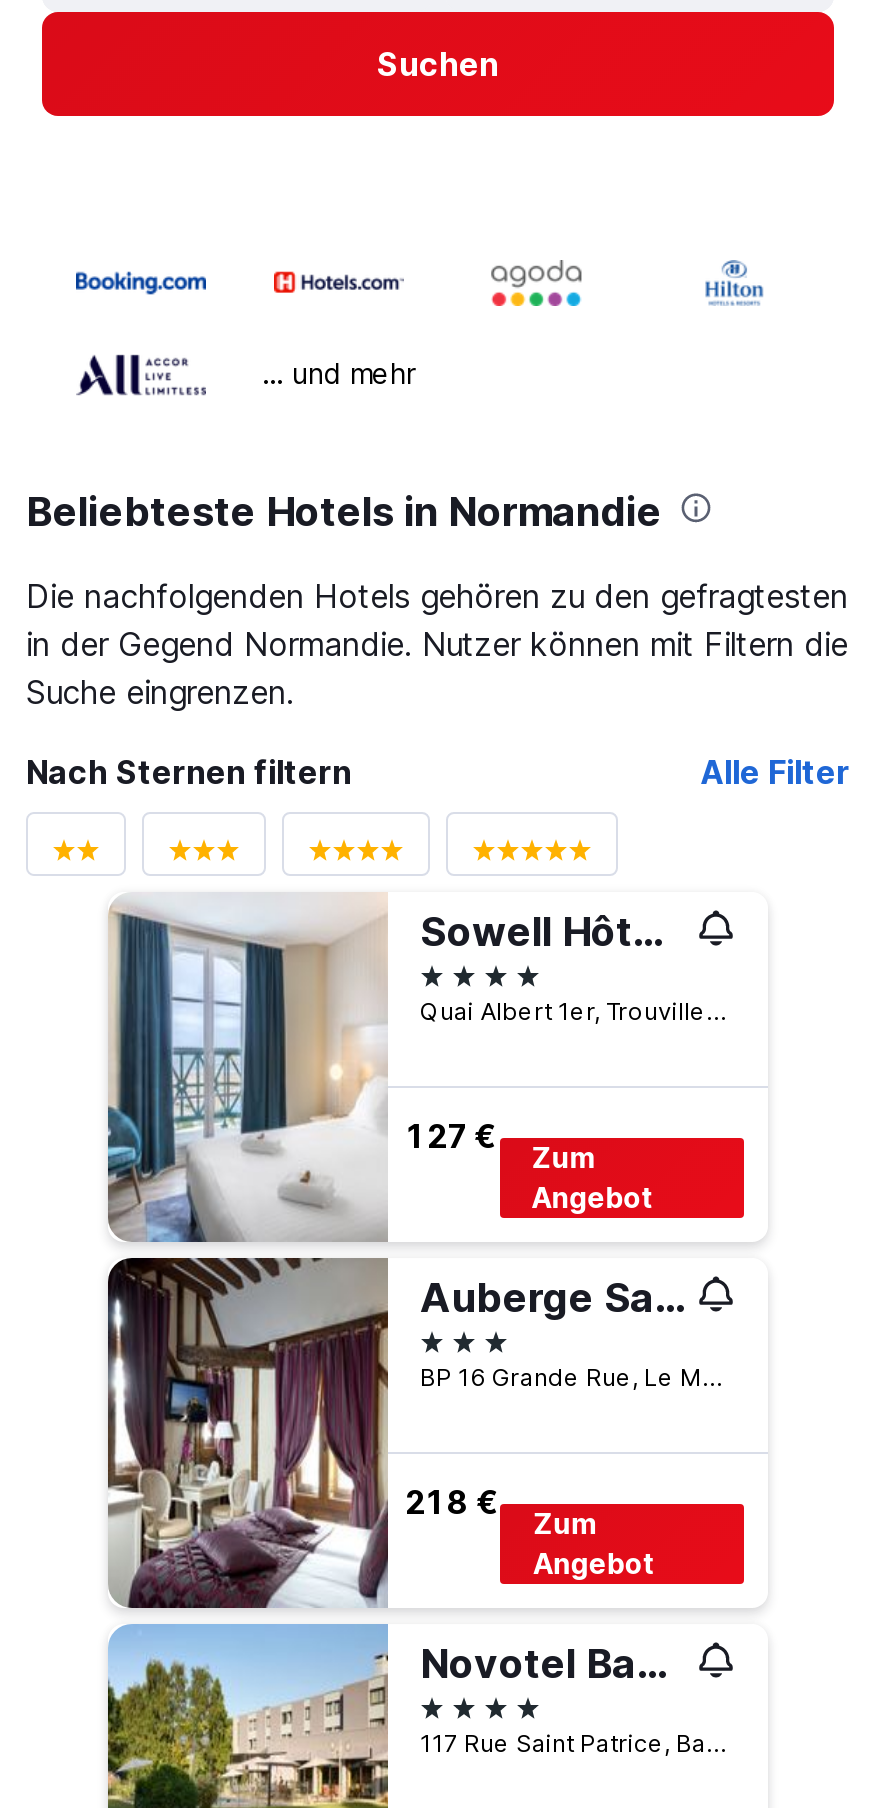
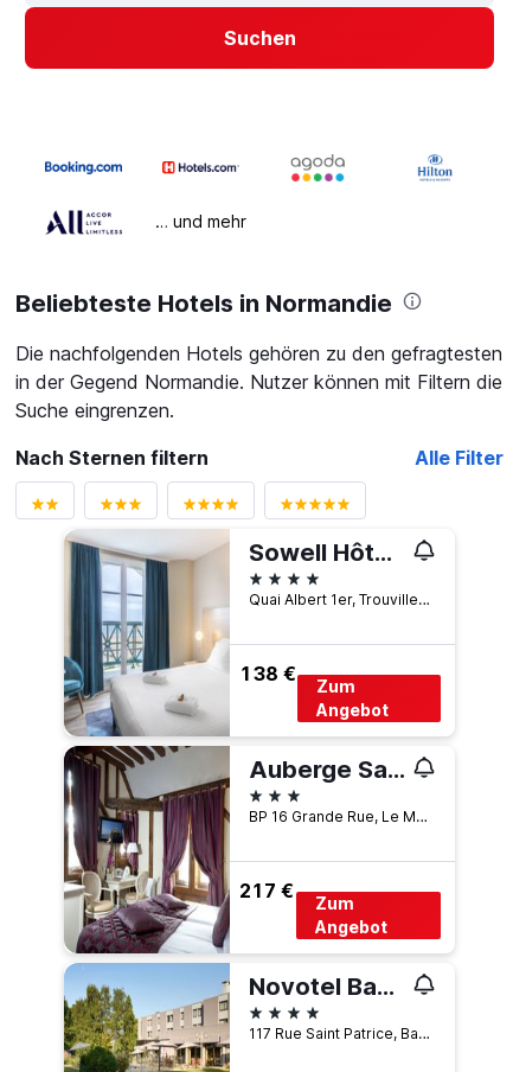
[404,1115,496,1155] 127 € -> [239,661,296,685] 138 €
[404,1481,498,1521] 218 € -> [239,878,294,902] 217 €

